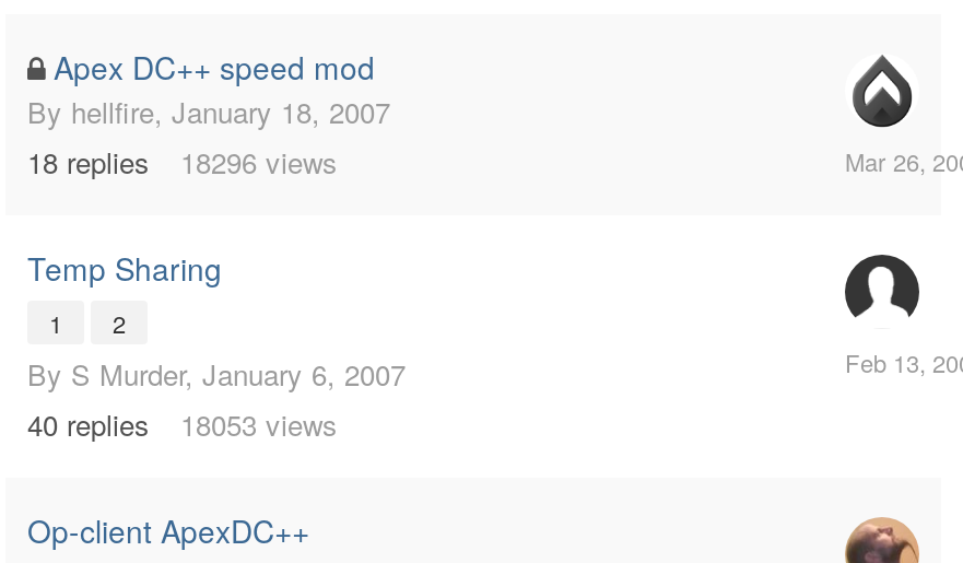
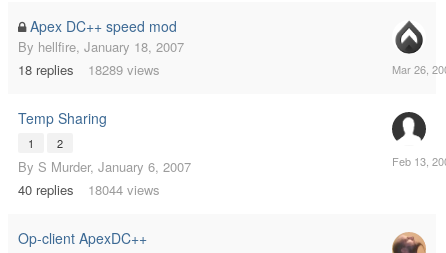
[27,141,338,183] 18 replies 18296 views -> [18,60,160,79] 18 replies 18289 views
[27,403,338,445] 40 replies 18053 views -> [18,180,160,199] 40 replies 18044 views

